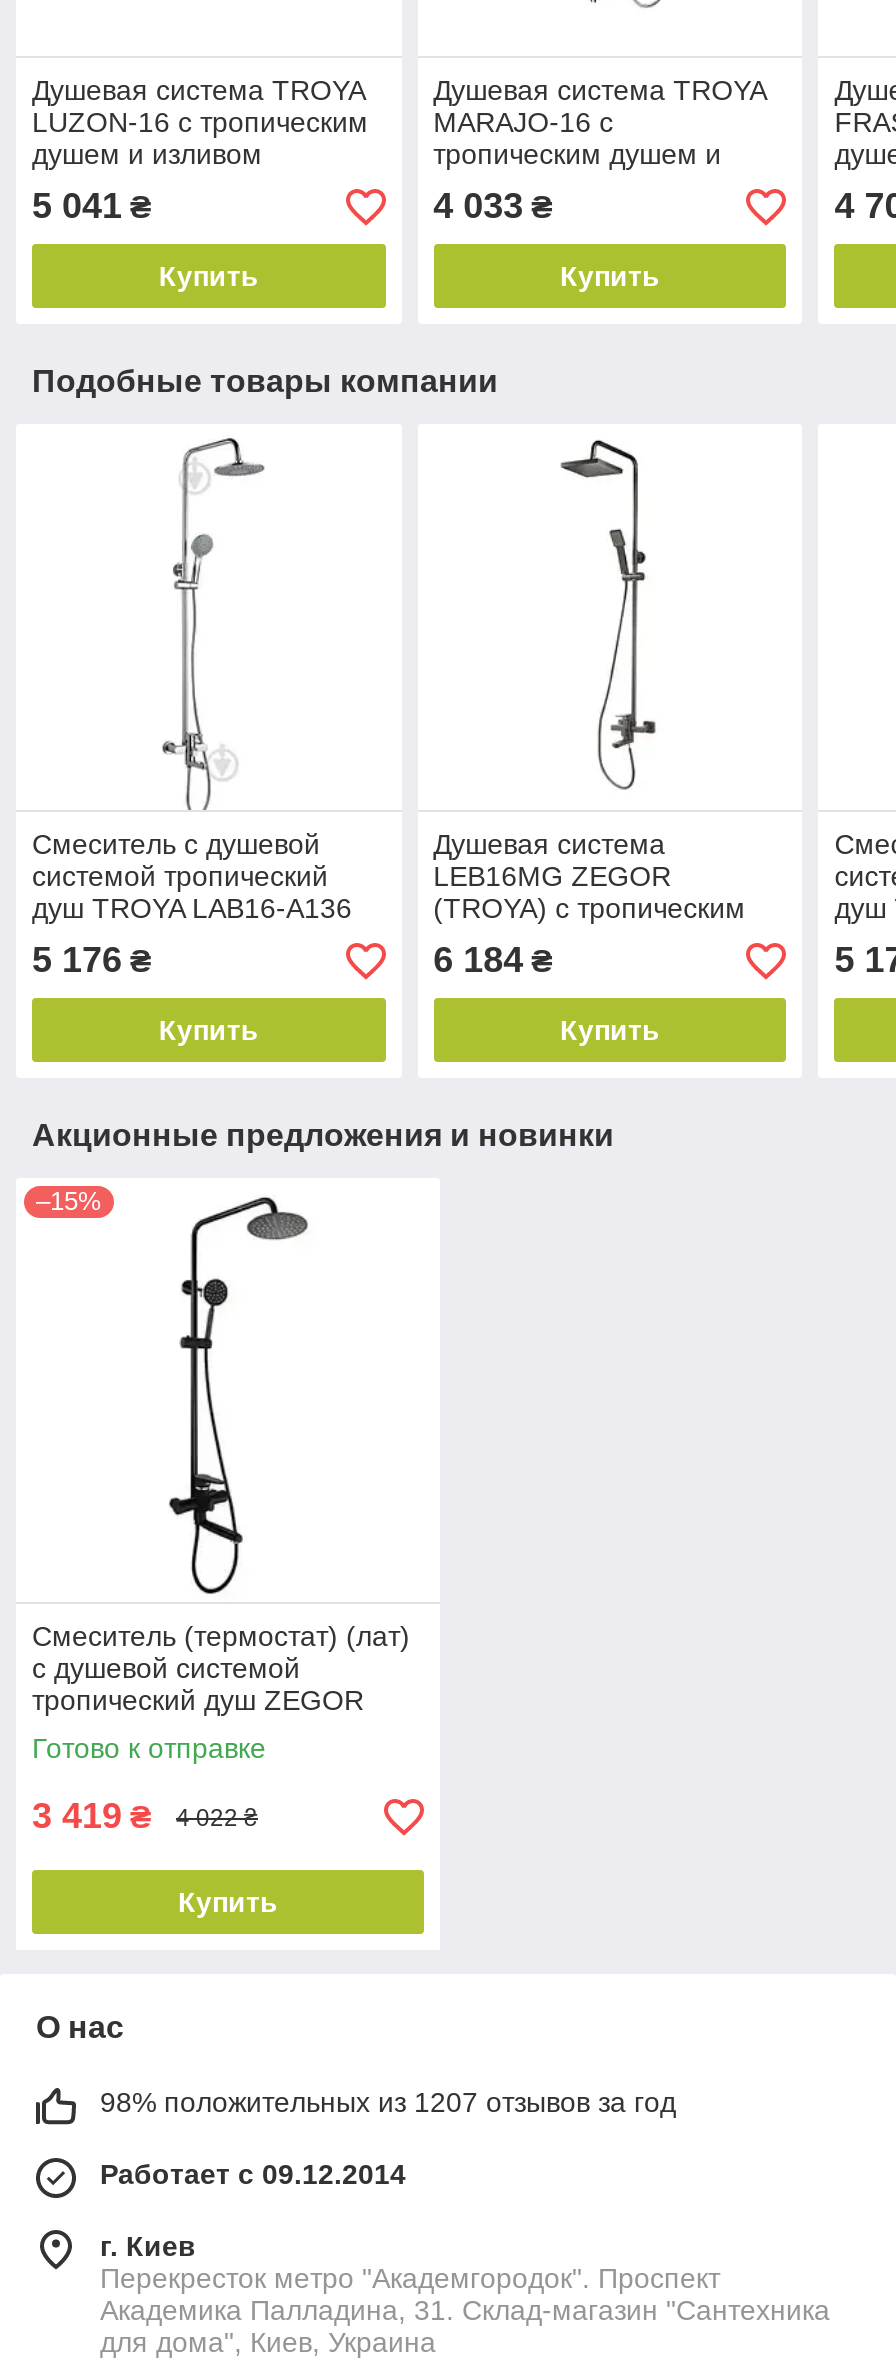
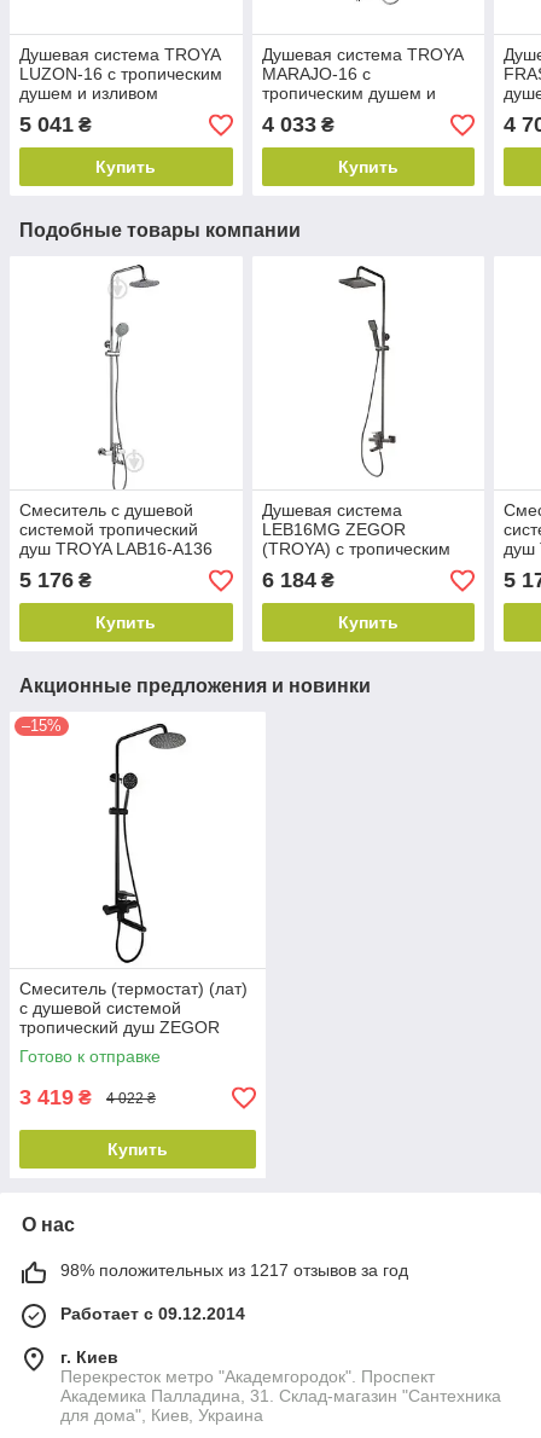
[100,2086,676,2118] 98% положительных из 1207 отзывов за год -> [60,1260,408,1280] 98% положительных из 1217 отзывов за год

